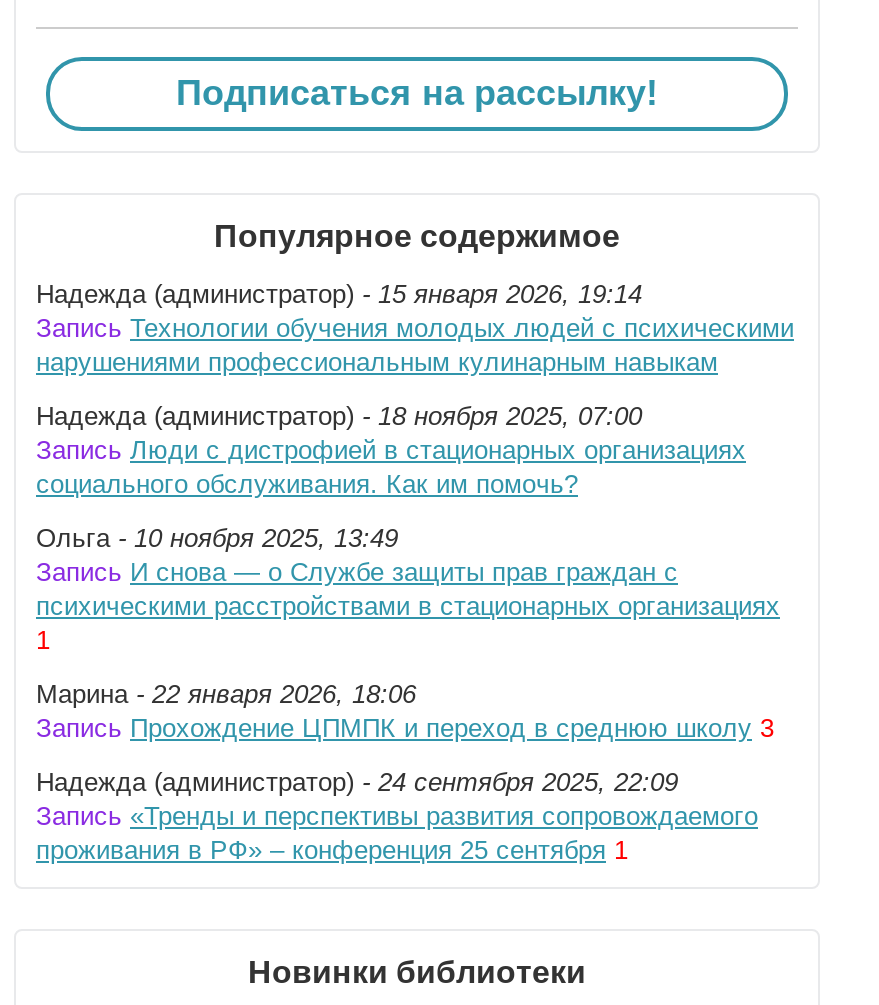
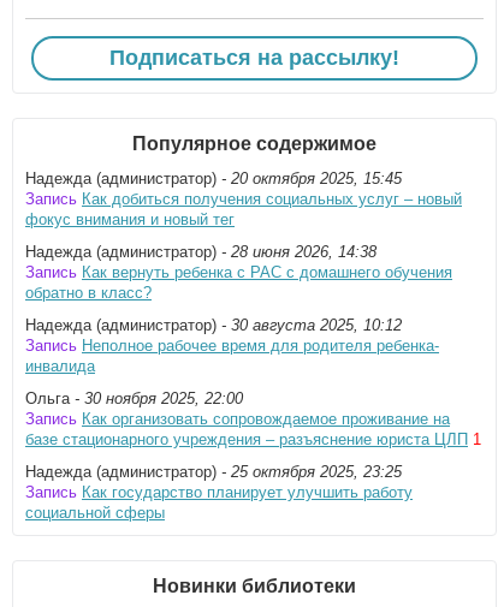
[36,279,794,377] Надежда (администратор) - 15 января 2026, 19:14 | Запись Технологии обучения молодых людей с психическими | нарушениями профессиональным кулинарным навыкам -> [25,169,462,228] Надежда (администратор) - 20 октября 2025, 15:45 | Запись Как добиться получения социальных услуг – новый | фокус внимания и новый тег
[36,401,746,499] Надежда (администратор) - 18 ноября 2025, 07:00 | Запись Люди с дистрофией в стационарных организациях | социального обслуживания. Как им помочь? -> [25,243,452,301] Надежда (администратор) - 28 июня 2026, 14:38 | Запись Как вернуть ребенка с РАС с домашнего обучения | обратно в класс?
[36,523,780,655] Ольга - 10 ноября 2025, 13:49 | Запись И снова — о Службе защиты прав граждан с | психическими расстройствами в стационарных организациях | 1 -> [25,316,439,375] Надежда (администратор) - 30 августа 2025, 10:12 | Запись Неполное рабочее время для родителя ребенка- | инвалида
[36,679,774,743] Марина - 22 января 2026, 18:06 | Запись Прохождение ЦПМПК и переход в среднюю школу 3 -> [25,389,481,448] Ольга - 30 ноября 2025, 22:00 | Запись Как организовать сопровождаемое проживание на | базе стационарного учреждения – разъяснение юриста ЦЛП 1
[36,767,758,865] Надежда (администратор) - 24 сентября 2025, 22:09 | Запись «Тренды и перспективы развития сопровождаемого | проживания в РФ» – конференция 25 сентября 1 -> [25,463,413,521] Надежда (администратор) - 25 октября 2025, 23:25 | Запись Как государство планирует улучшить работу | социальной сферы

